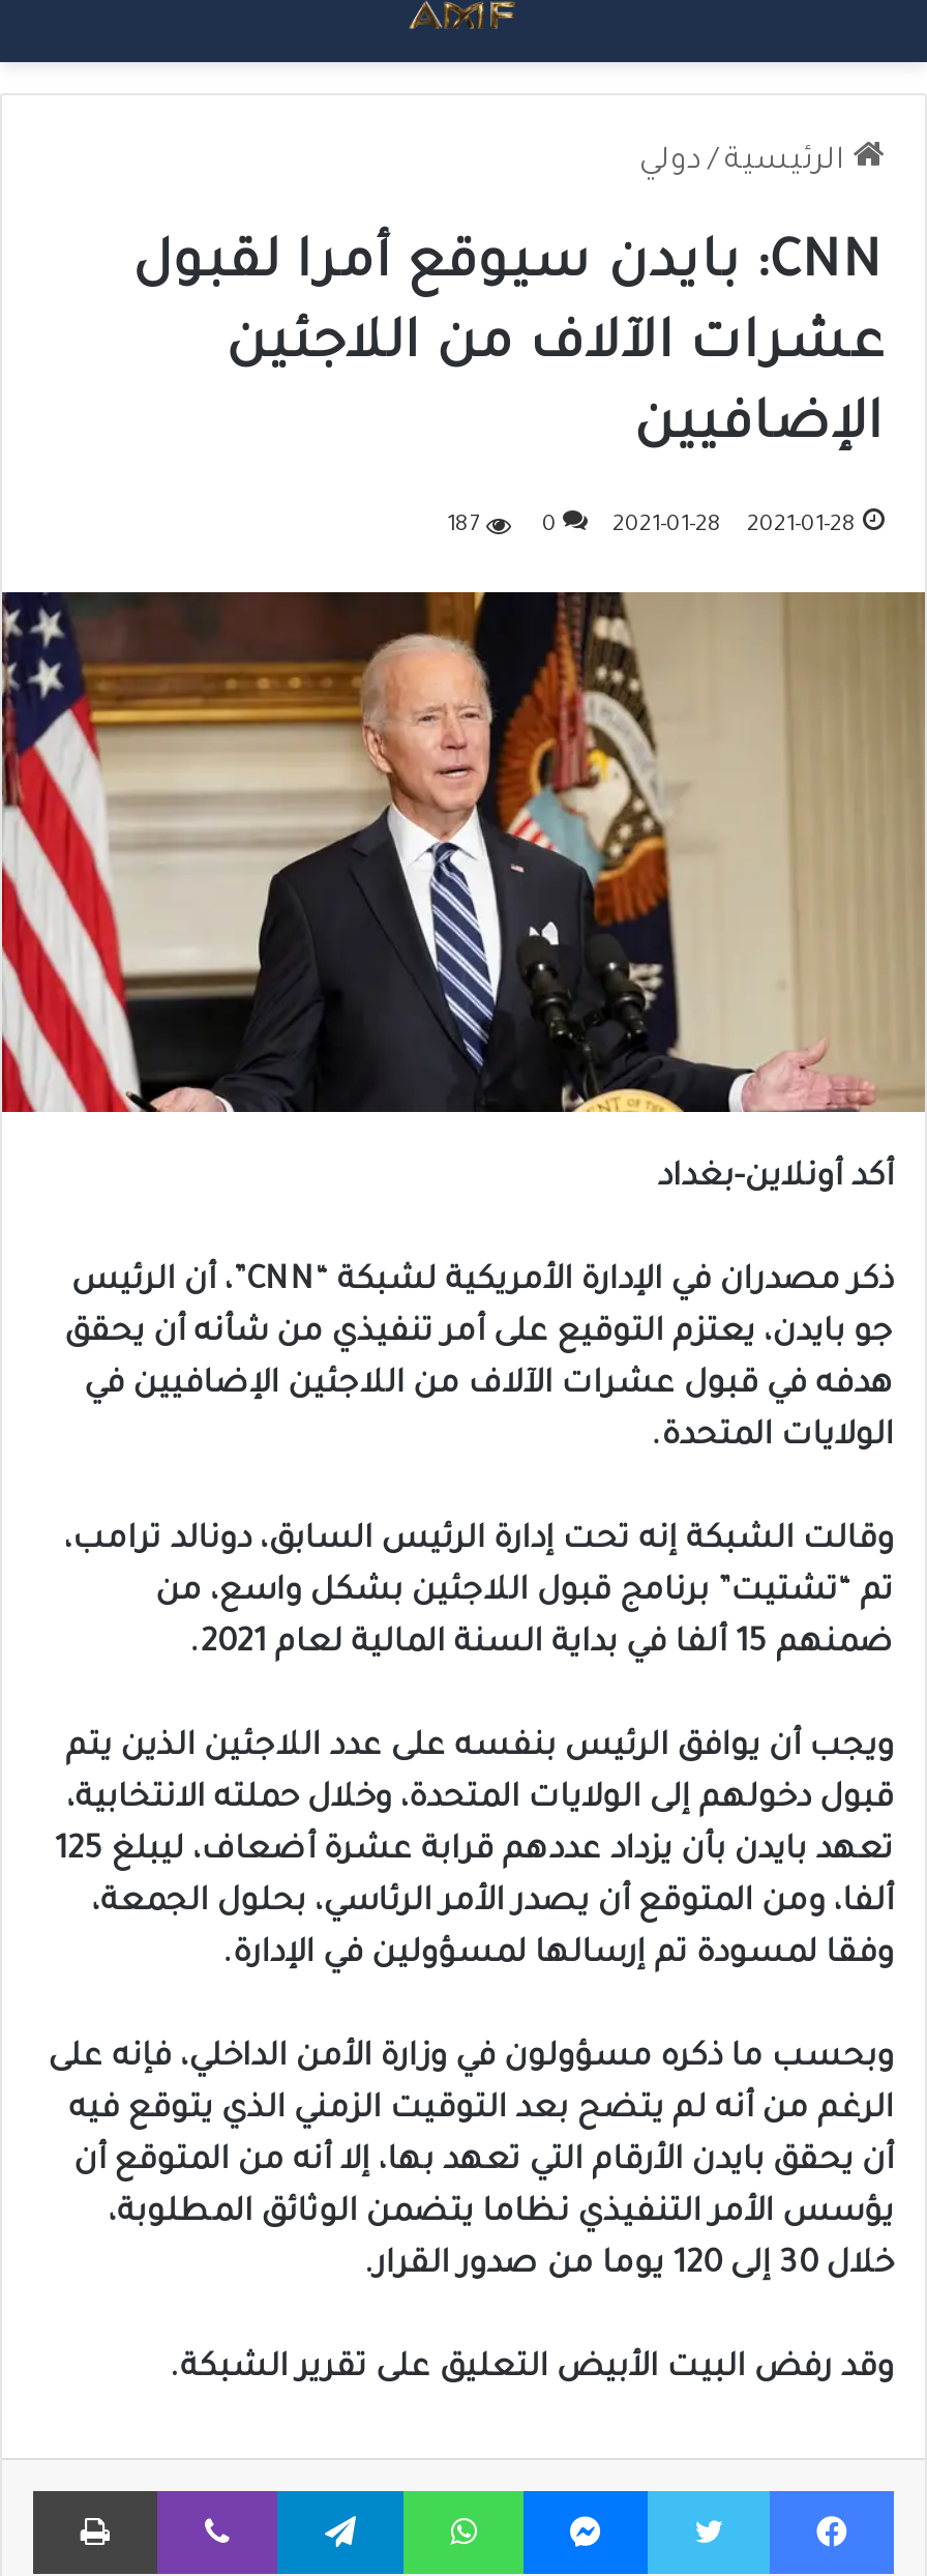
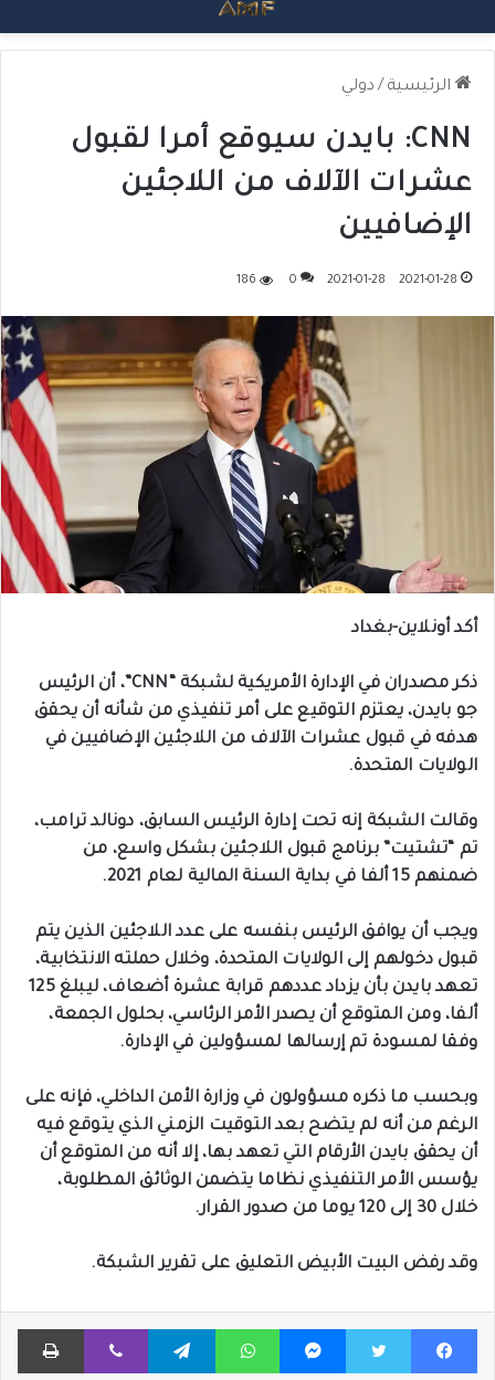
[447,514,480,538] 187 -> [236,274,256,287] 186

